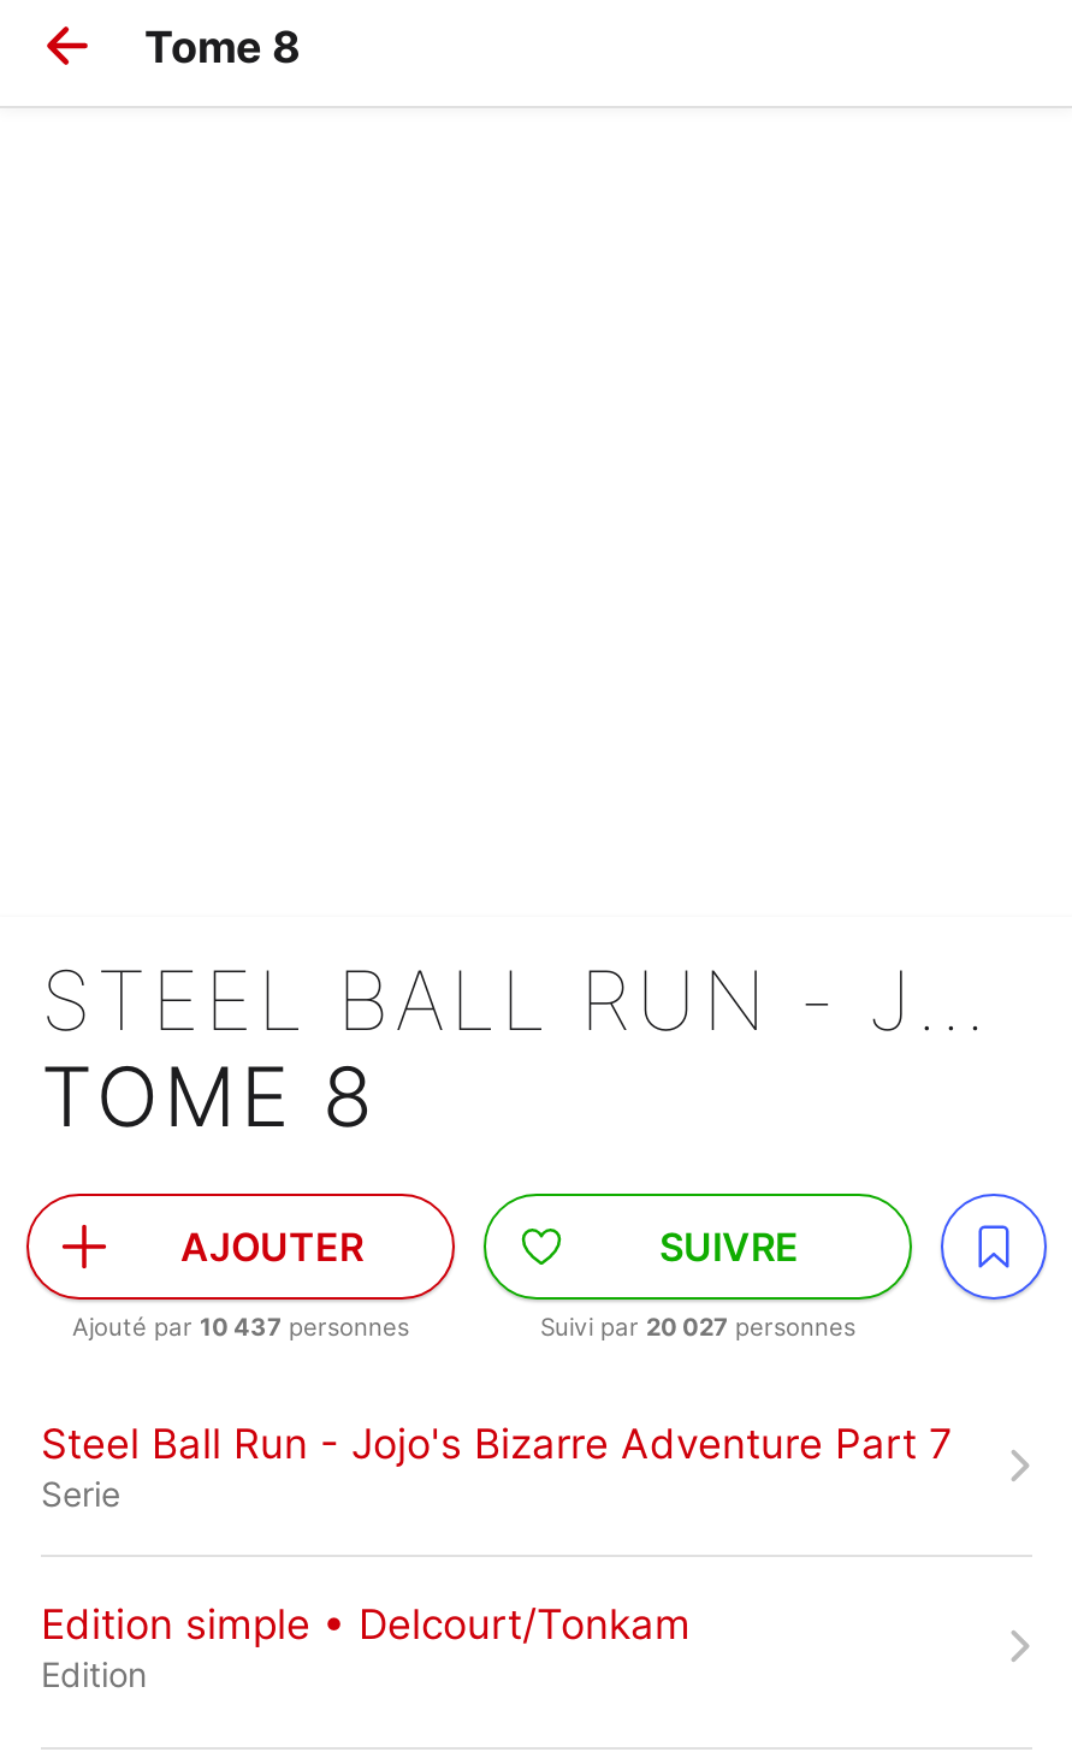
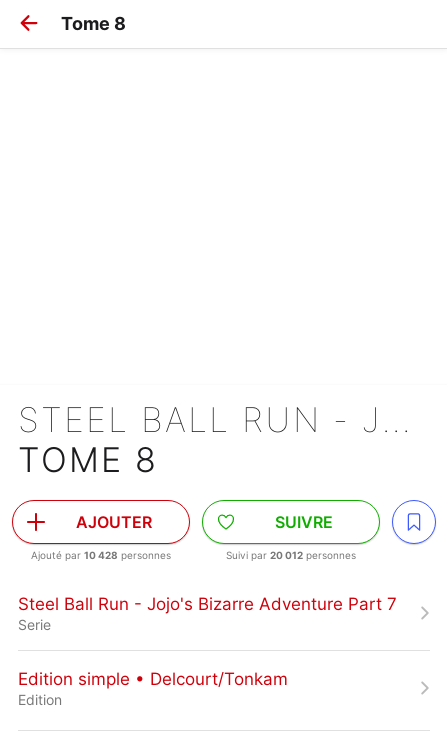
[72,1312,409,1340] Ajouté par 10 437 personnes -> [31,549,171,561] Ajouté par 10 428 personnes
[540,1312,855,1340] Suivi par 20 027 personnes -> [226,549,356,561] Suivi par 20 012 personnes

